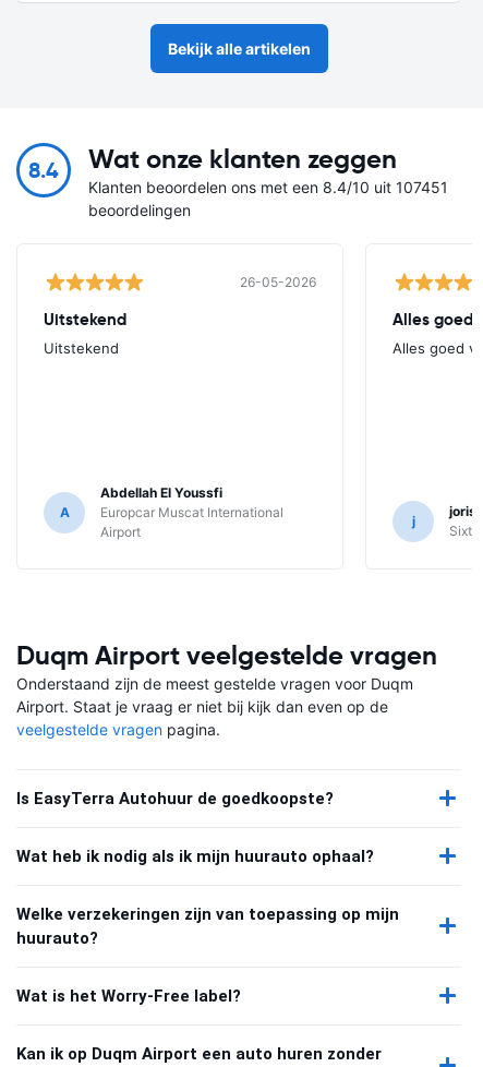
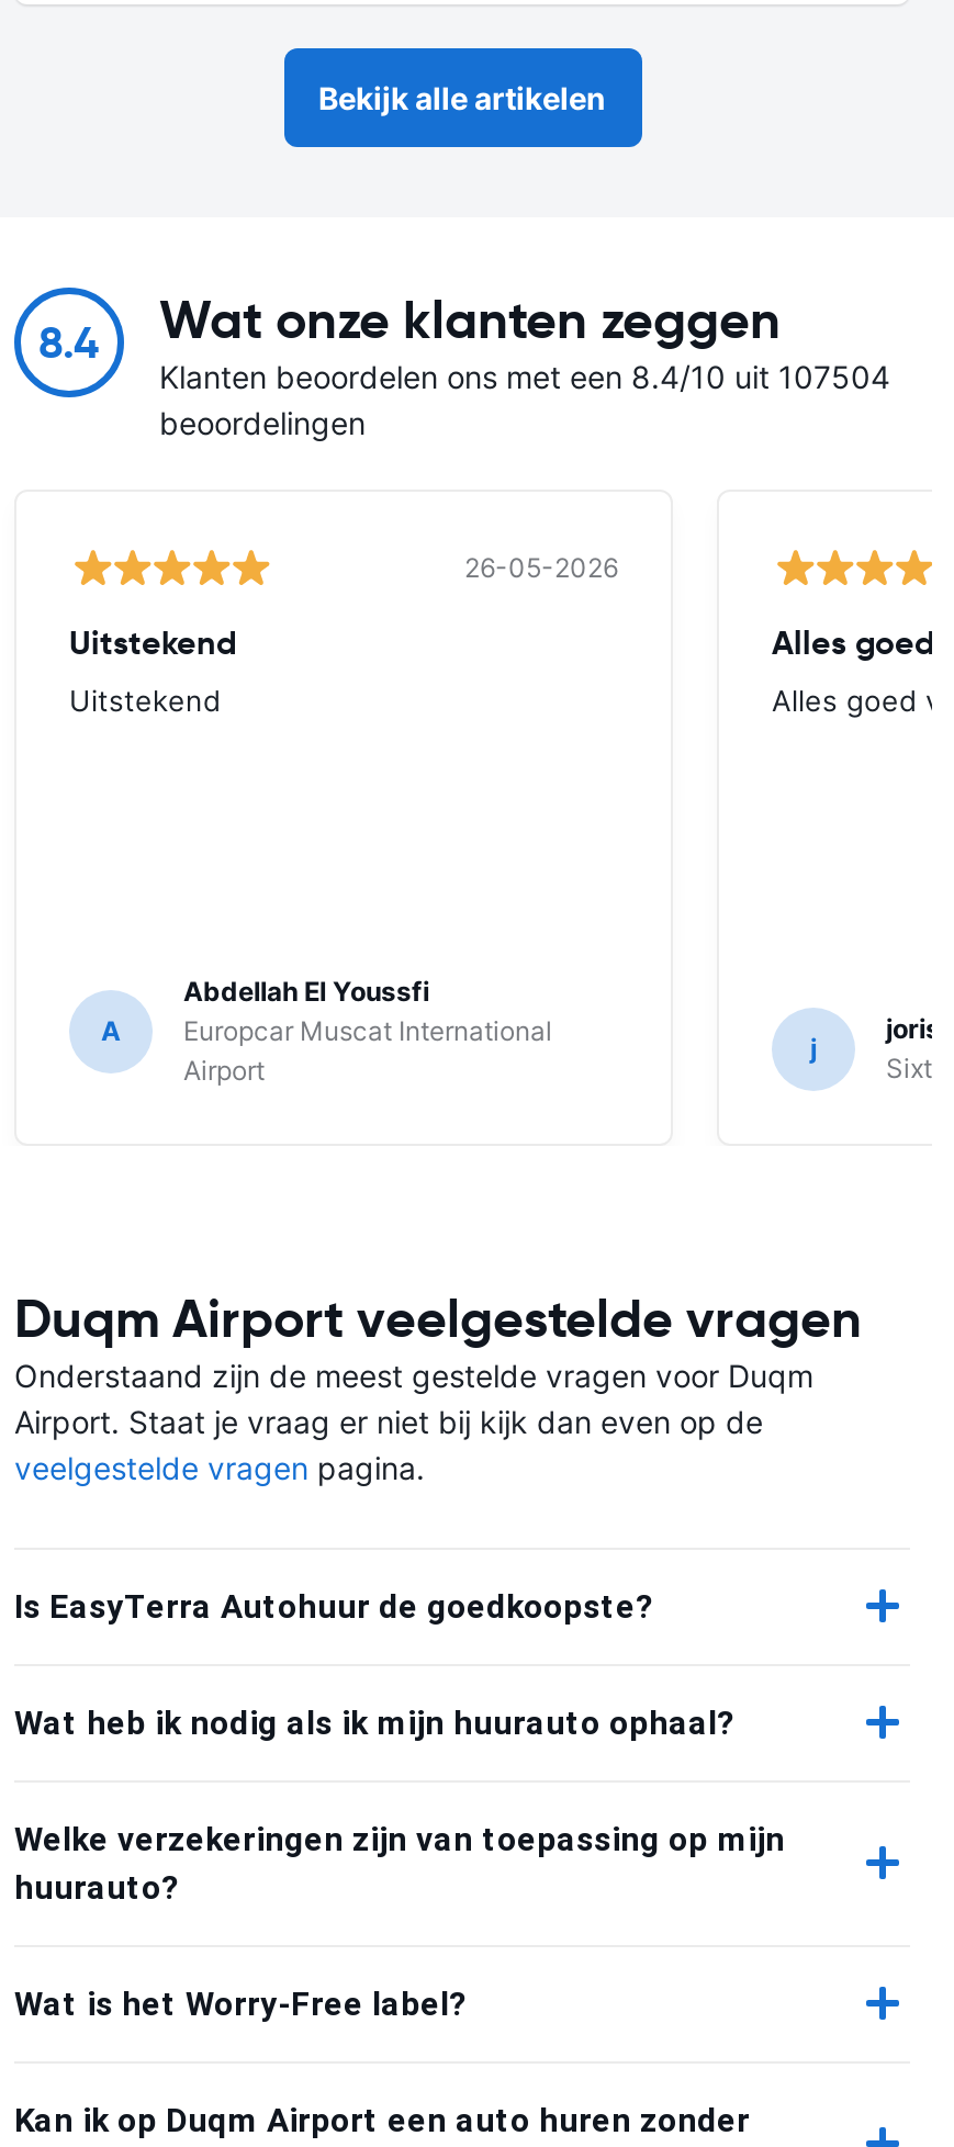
[88,178,448,196] Klanten beoordelen ons met een 8.4/10 uit 107451 -> [159,358,890,395] Klanten beoordelen ons met een 8.4/10 uit 107504

